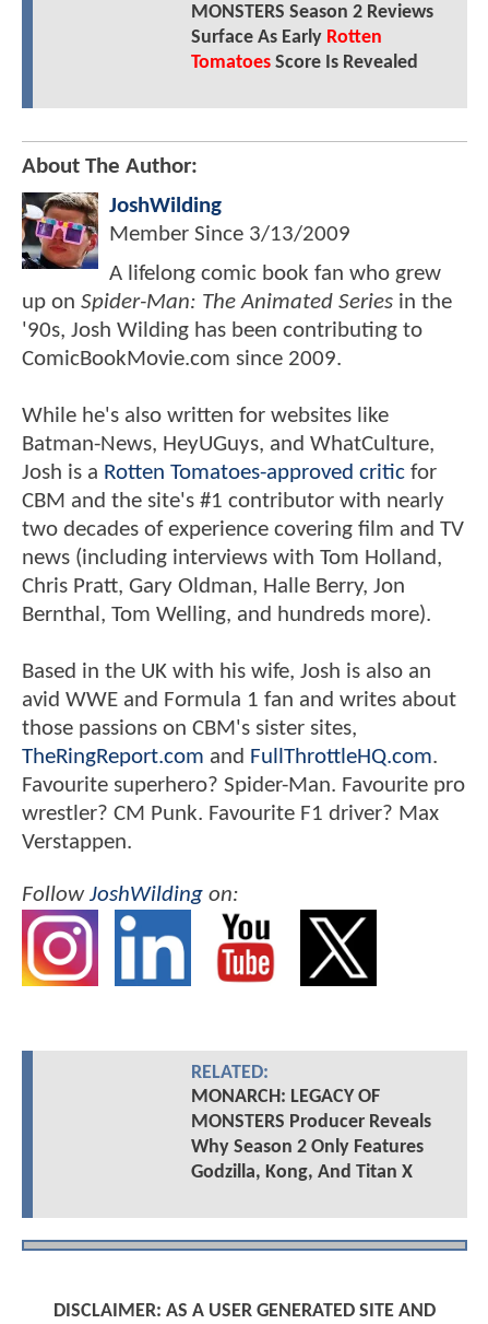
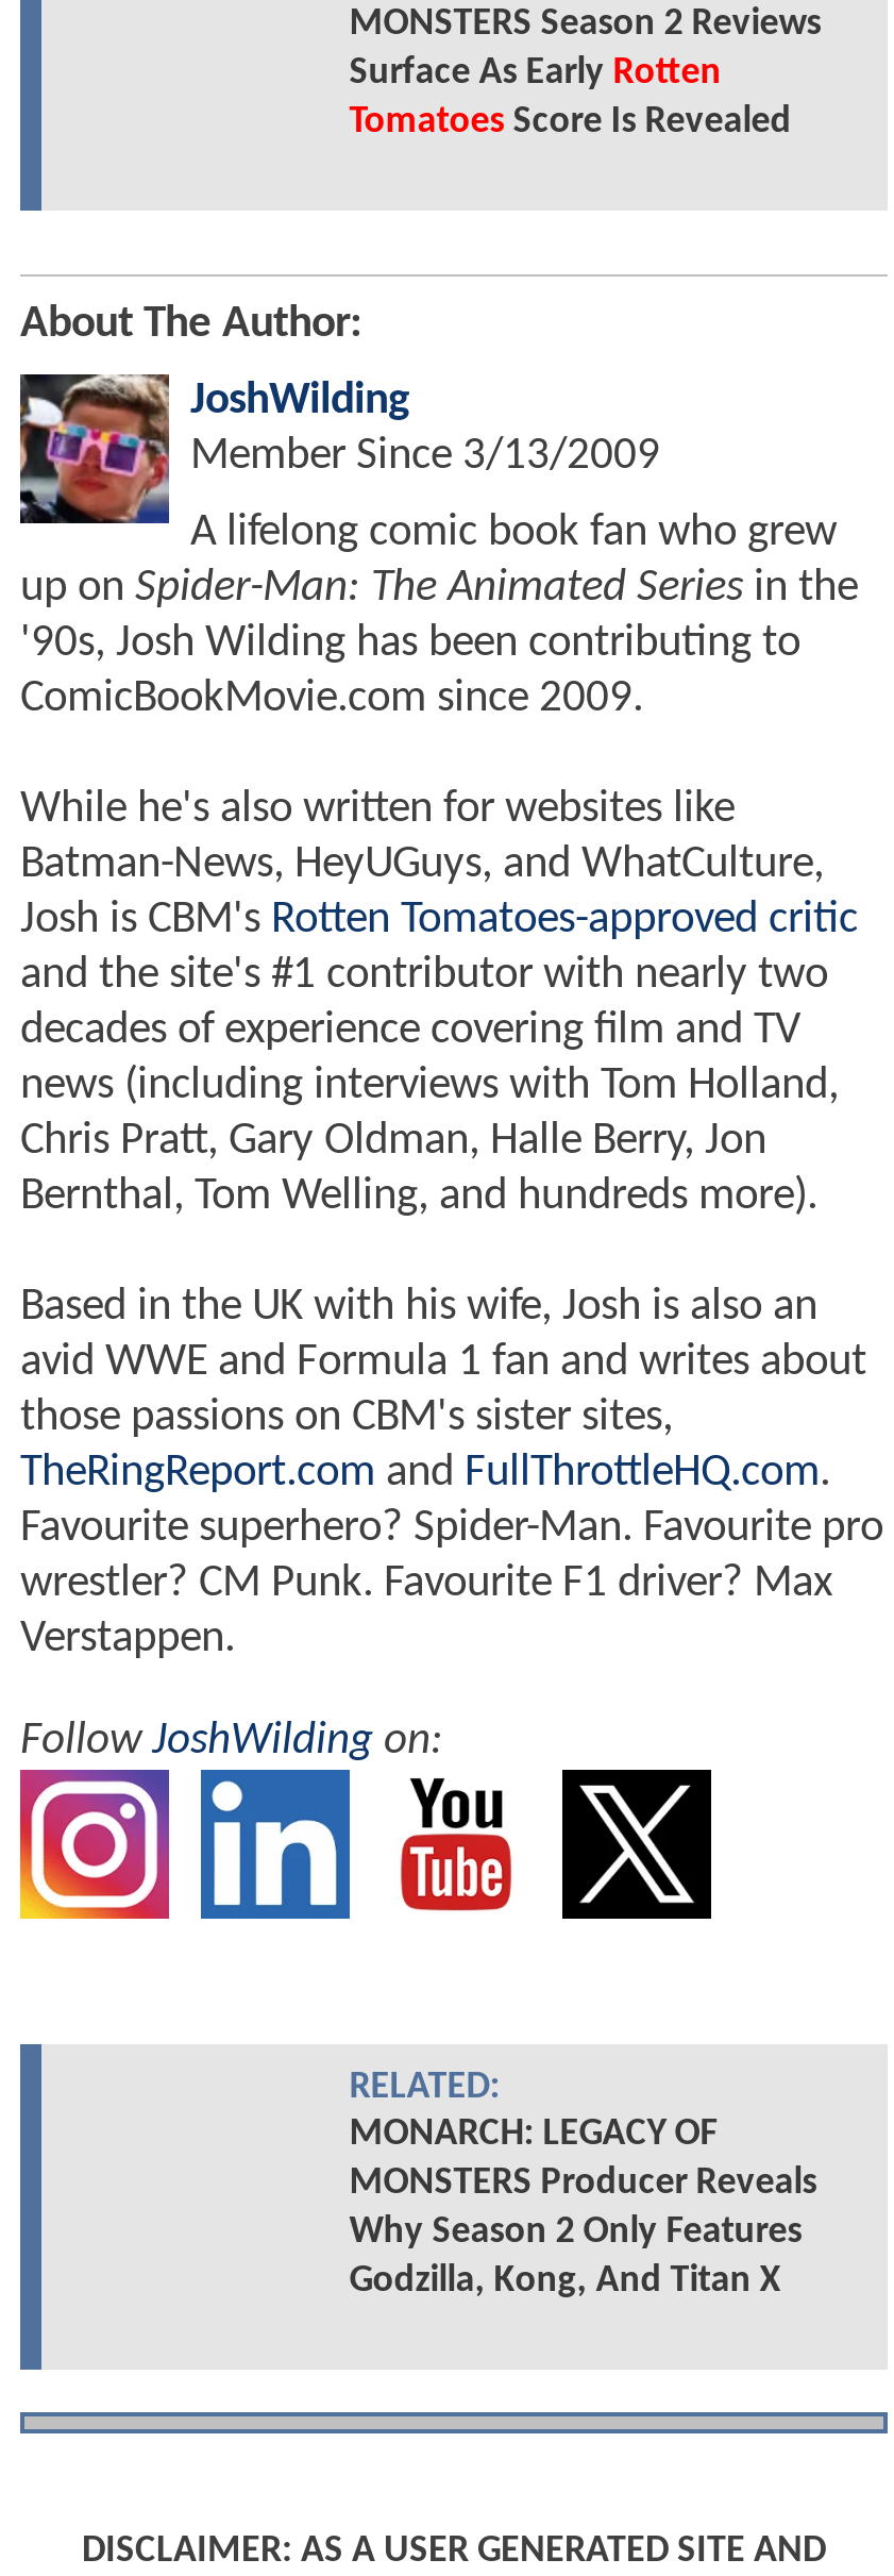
[22,462,464,542] Josh is a Rotten Tomatoes-approved critic for | CBM and the site's #1 contributor with nearly | two decades of experience covering film and TV -> [20,898,858,1054] Josh is CBM's Rotten Tomatoes-approved critic | and the site's #1 contributor with nearly two | decades of experience covering film and TV

